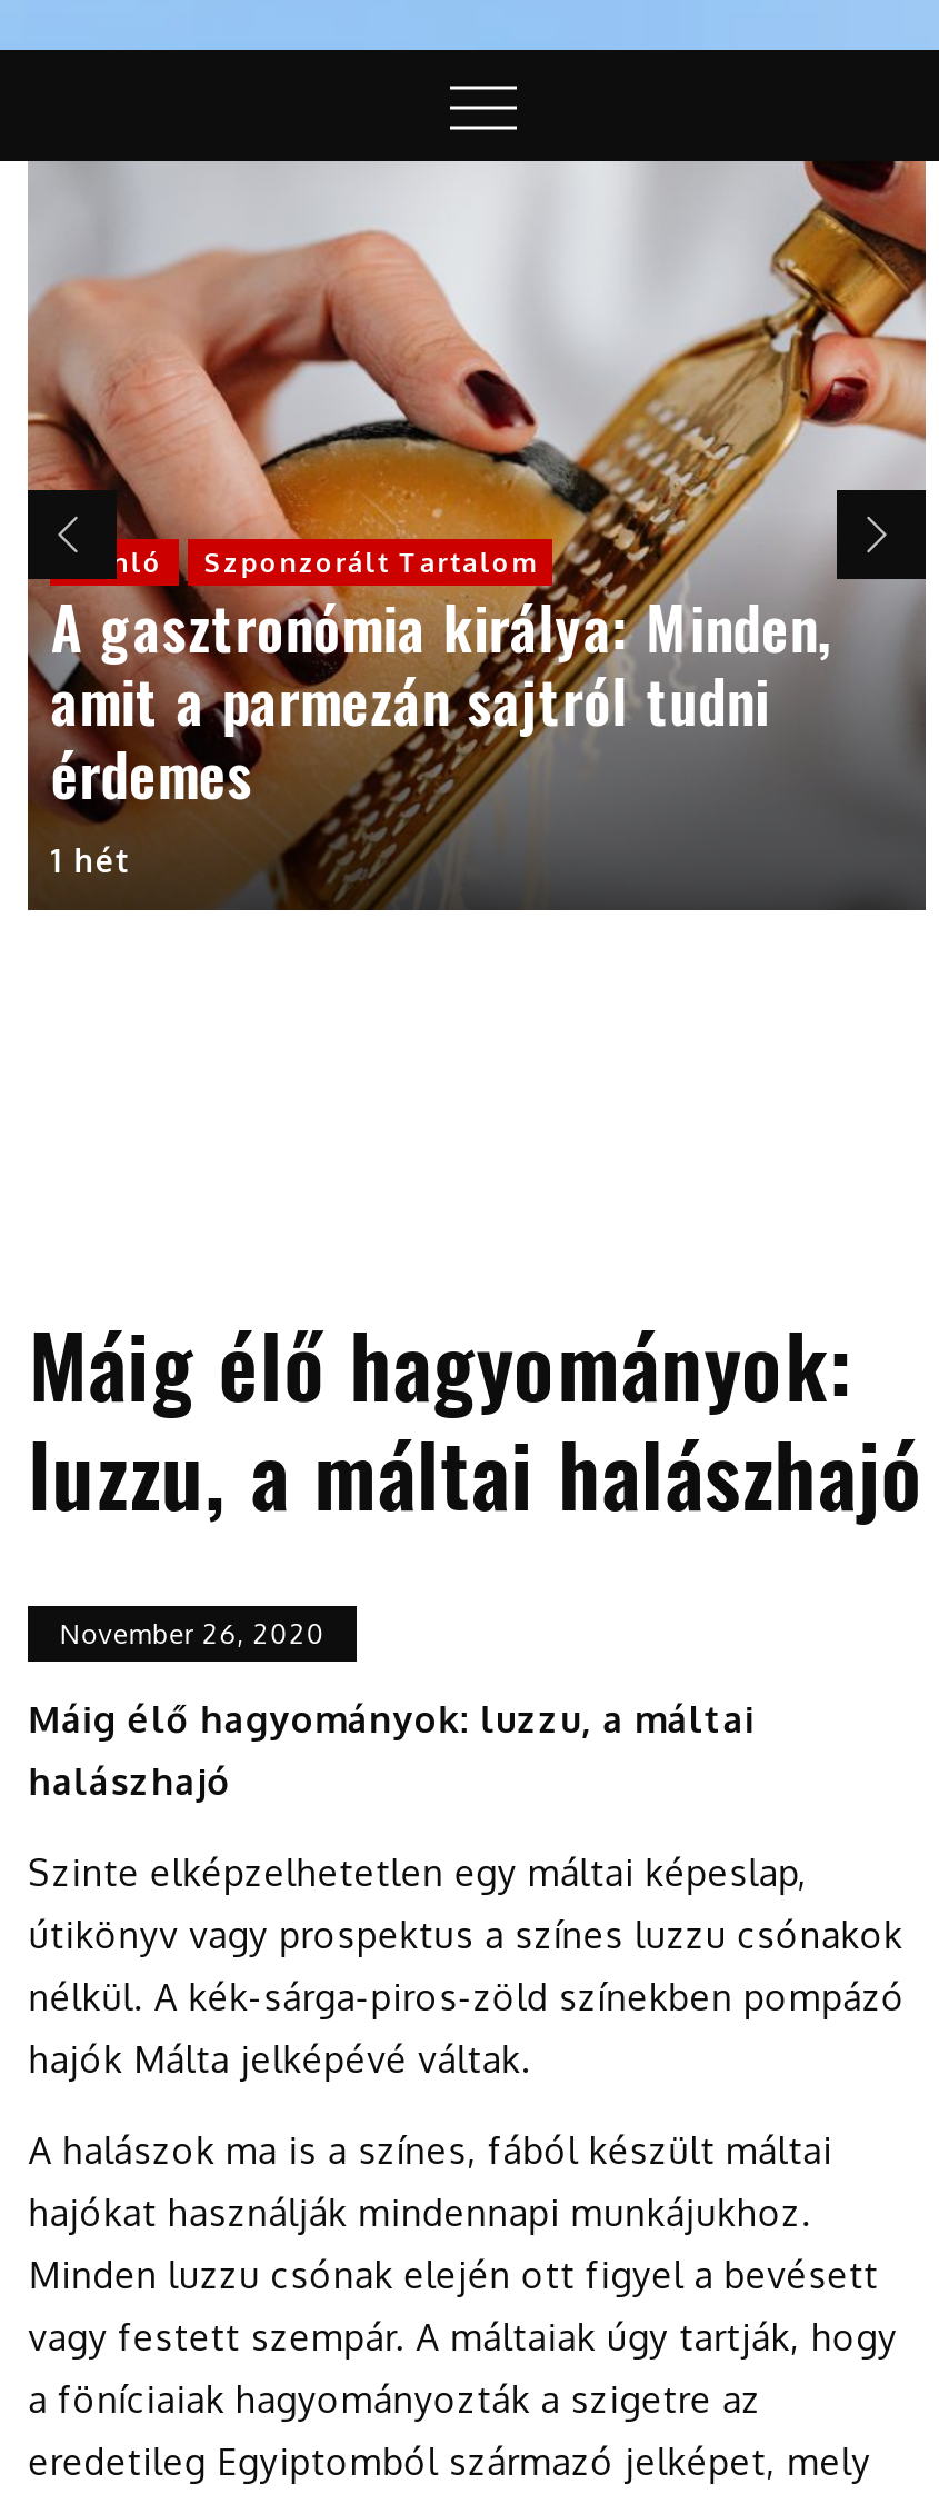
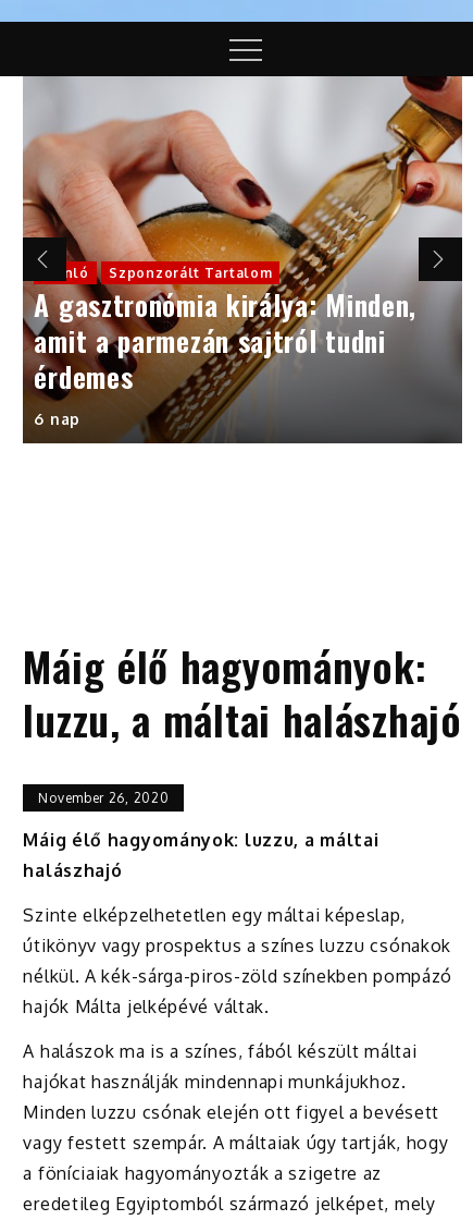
[51,841,132,878] 1 hét -> [34,409,80,428] 6 nap

